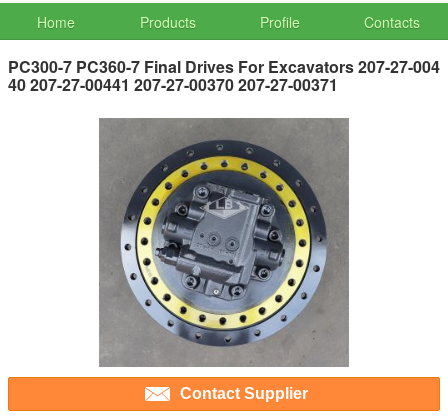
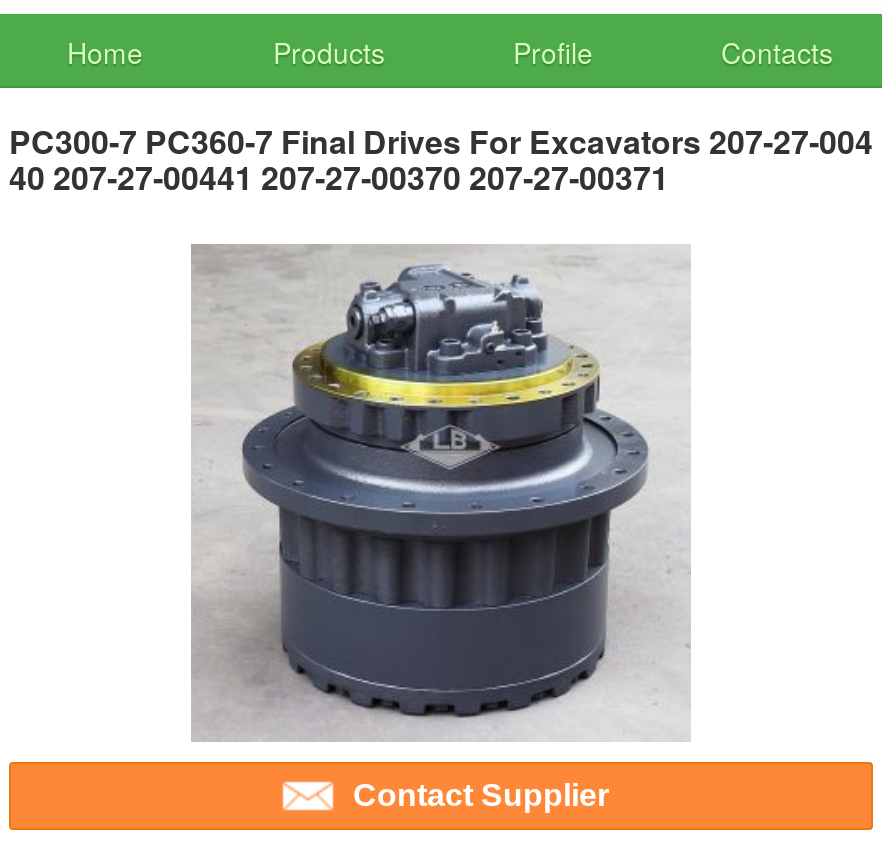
[99,118,349,367] [image] -> [193,246,689,740] [image]

